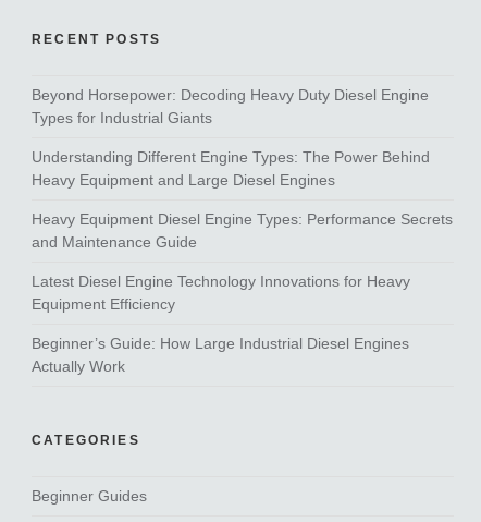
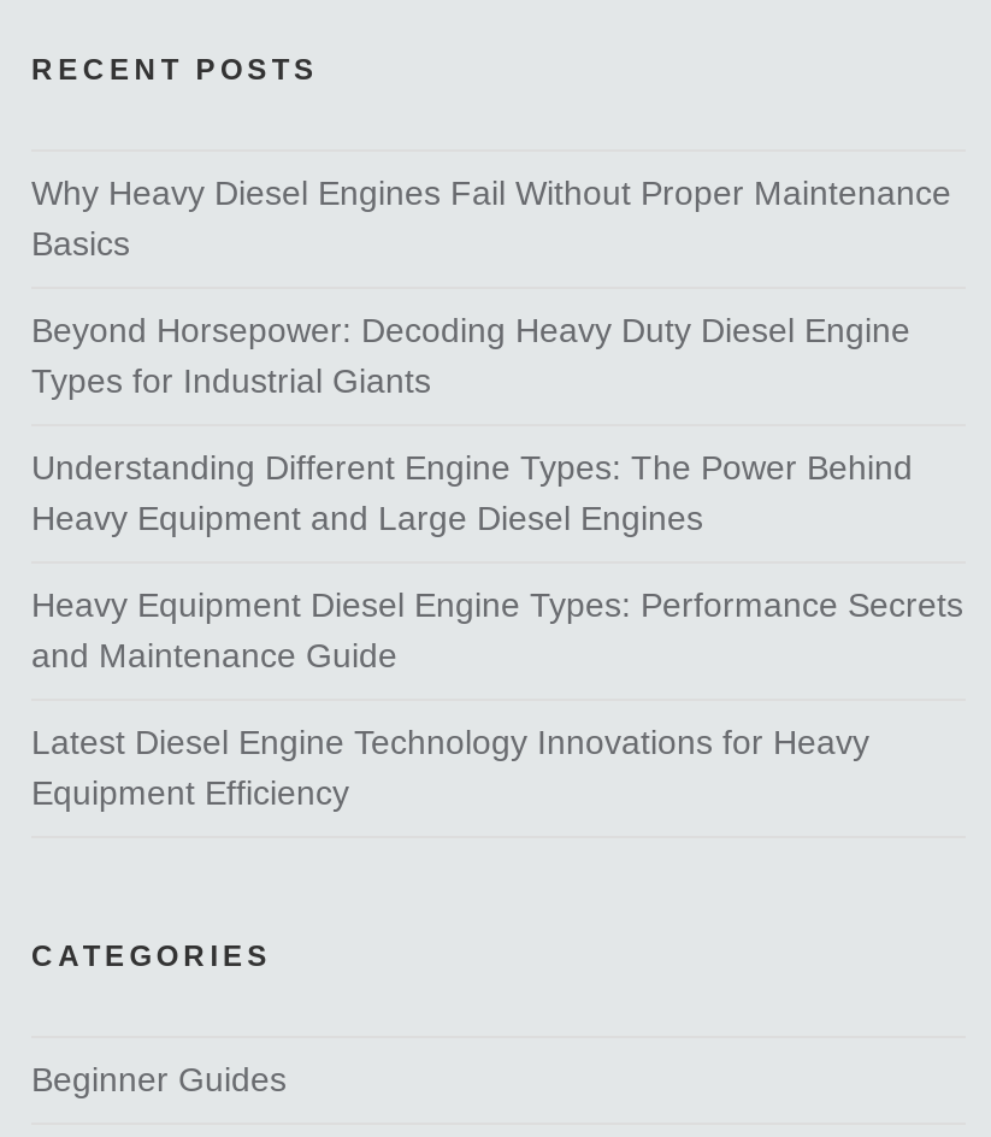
none -> [31,174,951,263] Why Heavy Diesel Engines Fail Without Proper Maintenance | Basics
moved [32,86,453,313] -> [31,311,963,813]: Beyond Horsepower: Decoding Heavy Duty Diesel Engine | Types for Industrial Giants | Understanding Different Engine Types: The Power Behind | Heavy Equipment and Large Diesel Engines | Heavy Equipment Diesel Engine Types: Performance Secrets | and Maintenance Guide | Latest Diesel Engine Technology Innovations for Heavy | Equipment Efficiency
[32,335,409,375] Beginner’s Guide: How Large Industrial Diesel Engines | Actually Work -> none

